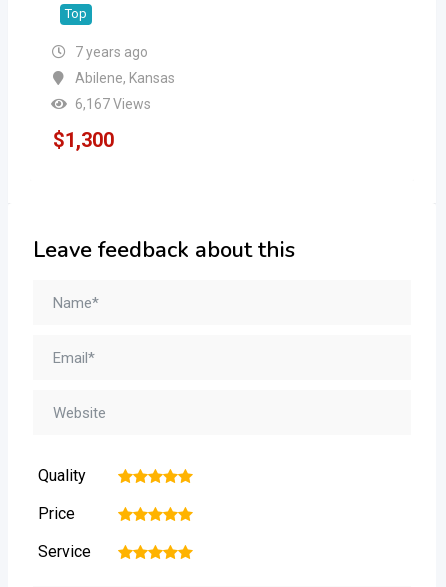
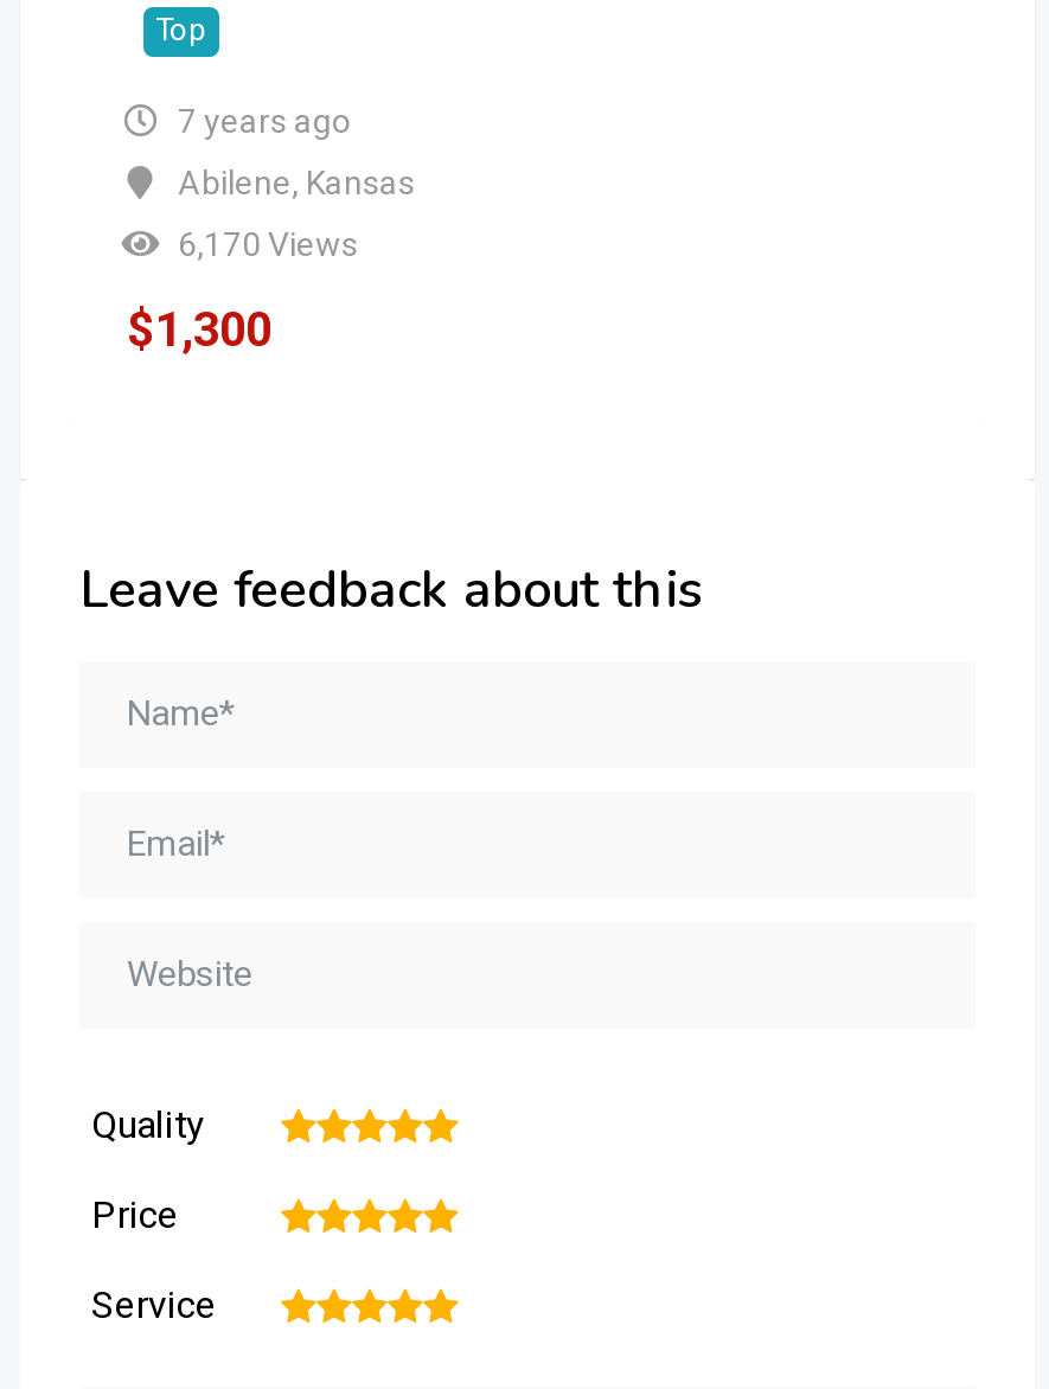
[74,96,150,112] 6,167 Views -> [178,225,358,263] 6,170 Views

